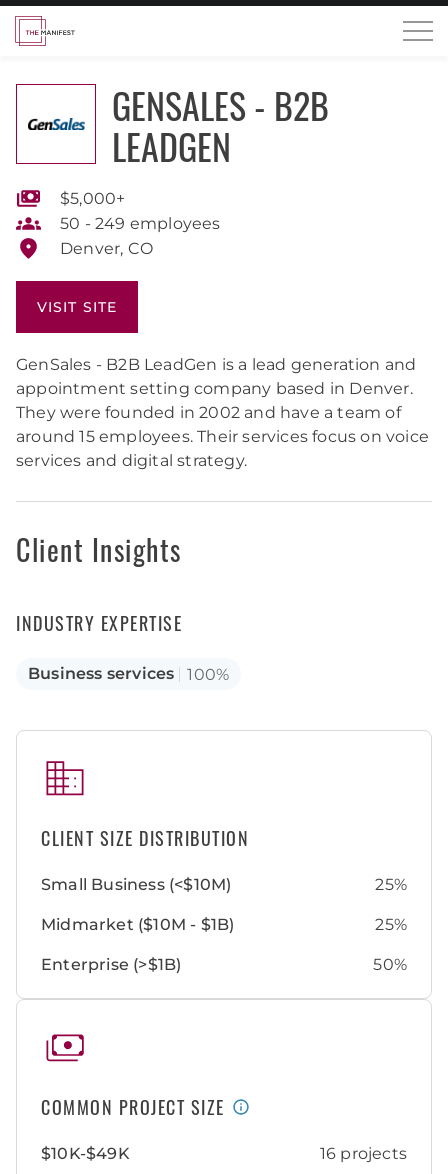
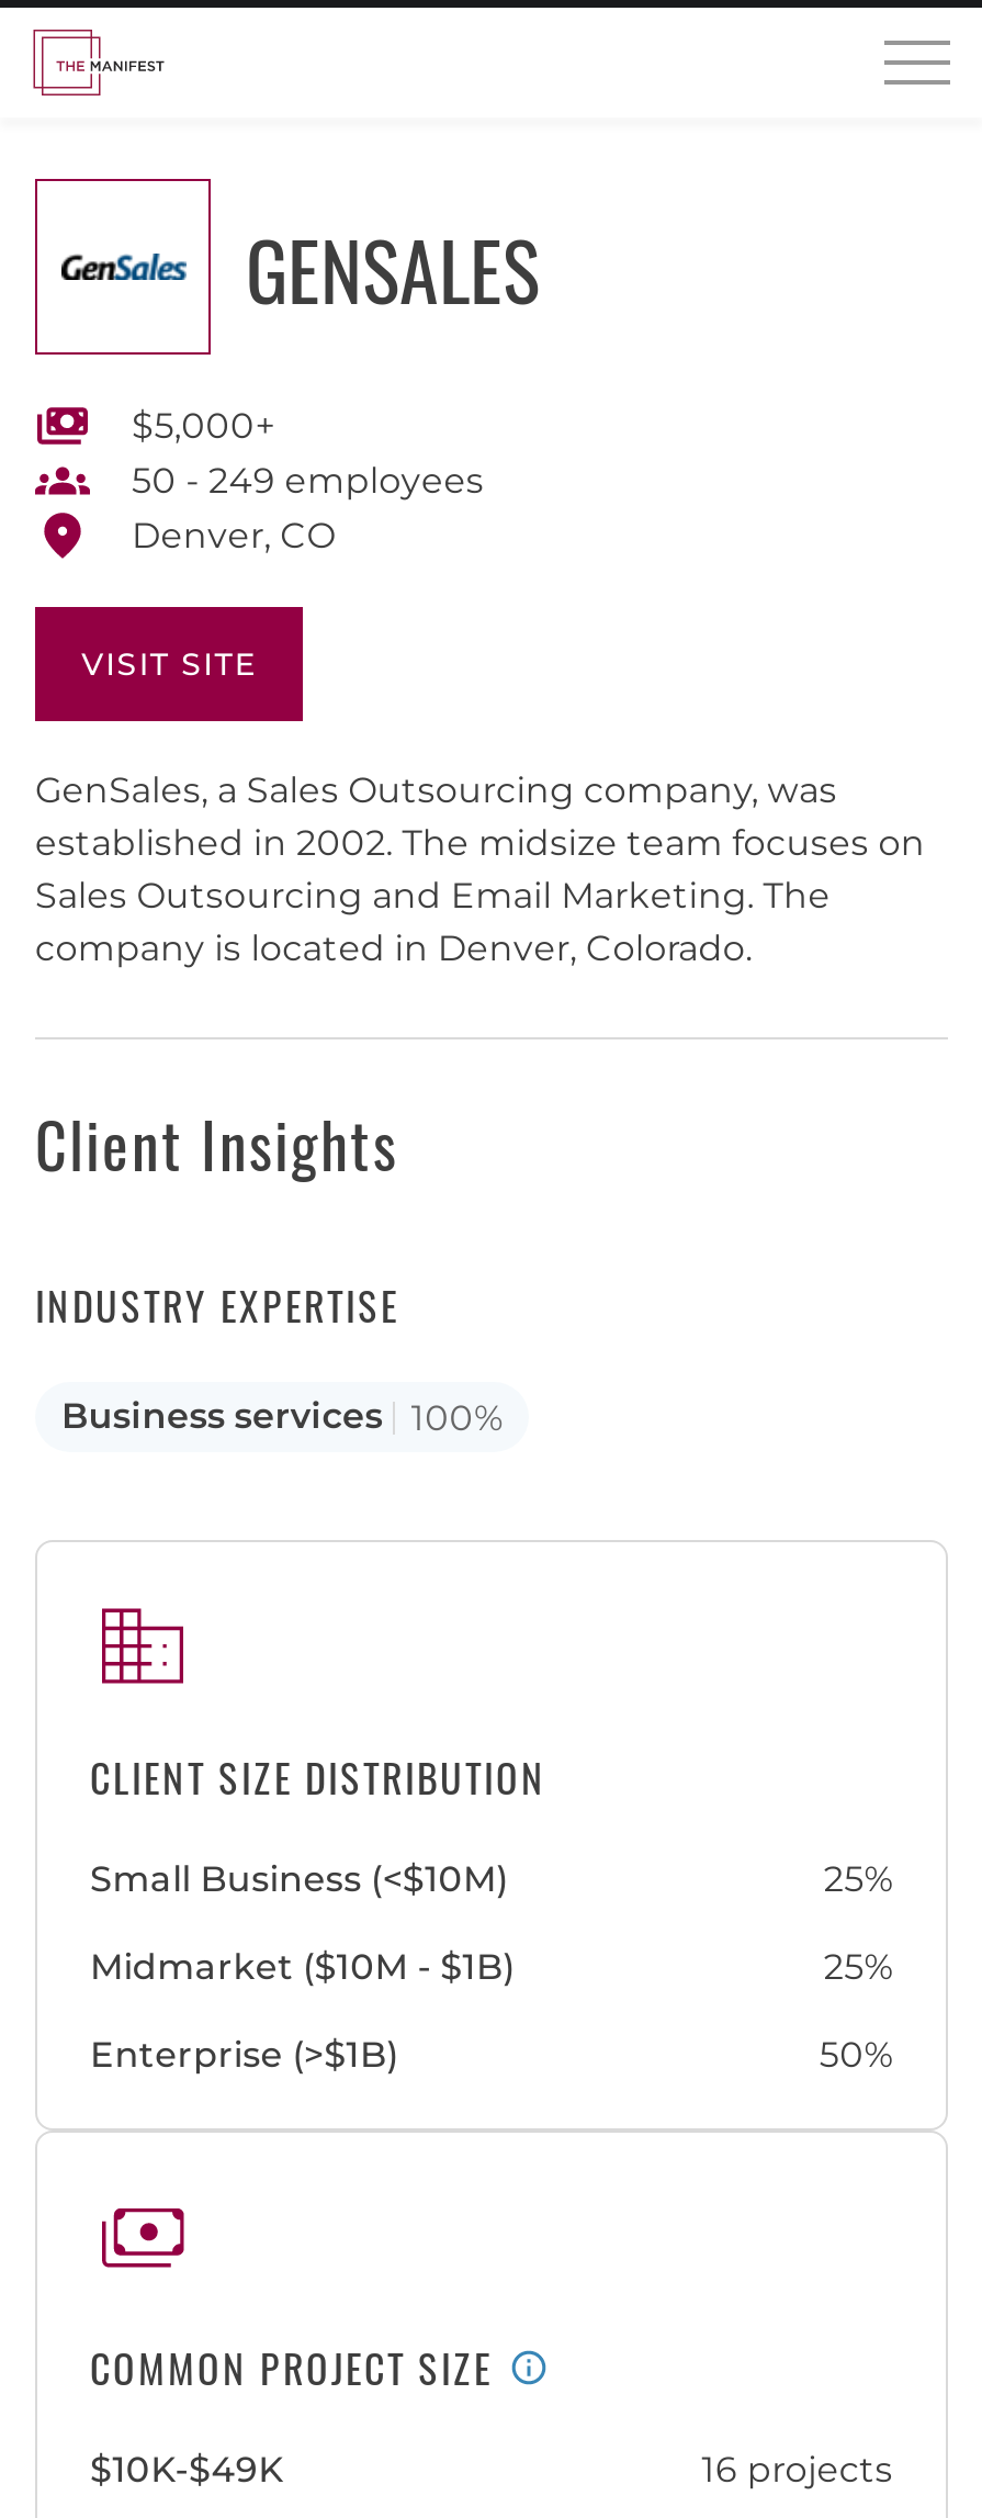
[112,78,329,172] GENSALES - B2B | LEADGEN -> [246,209,540,325] GENSALES
[16,355,429,470] GenSales - B2B LeadGen is a lead generation and | appointment setting company based in Denver. | They were founded in 2002 and have a team of | around 15 employees. Their services focus on voice | services and digital strategy. -> [35,769,925,969] GenSales, a Sales Outsourcing company, was | established in 2002. The midsize team focuses on | Sales Outsourcing and Email Marketing. The | company is located in Denver, Colorado.

